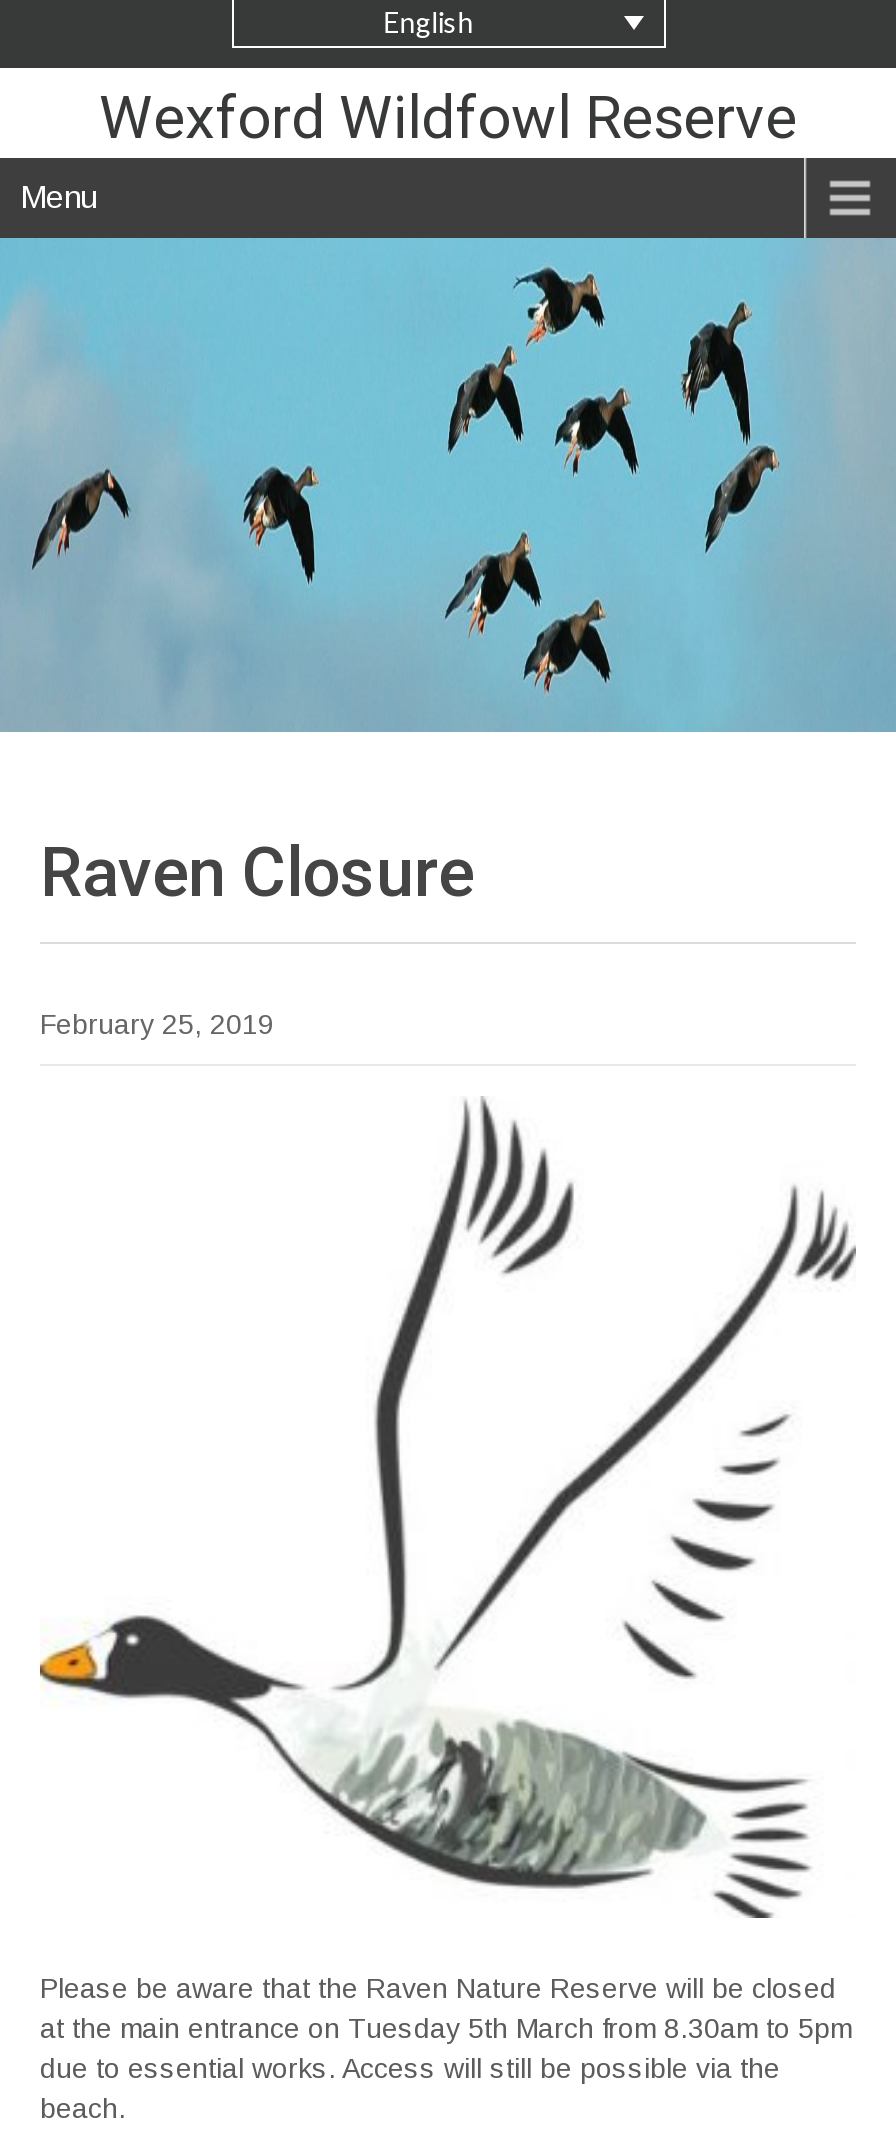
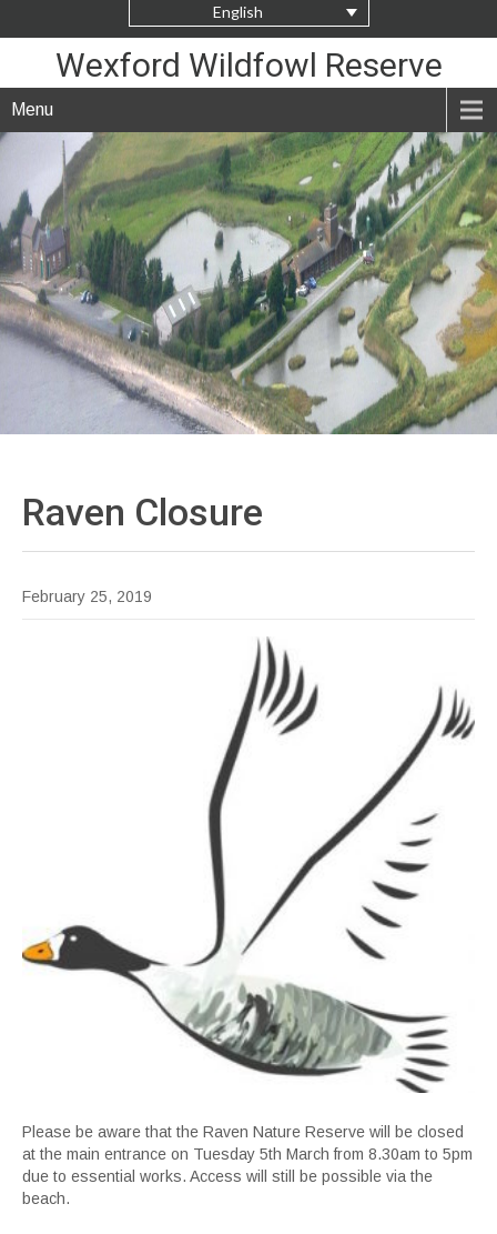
[6,236,890,734] [image] -> [3,131,494,435] [image]

